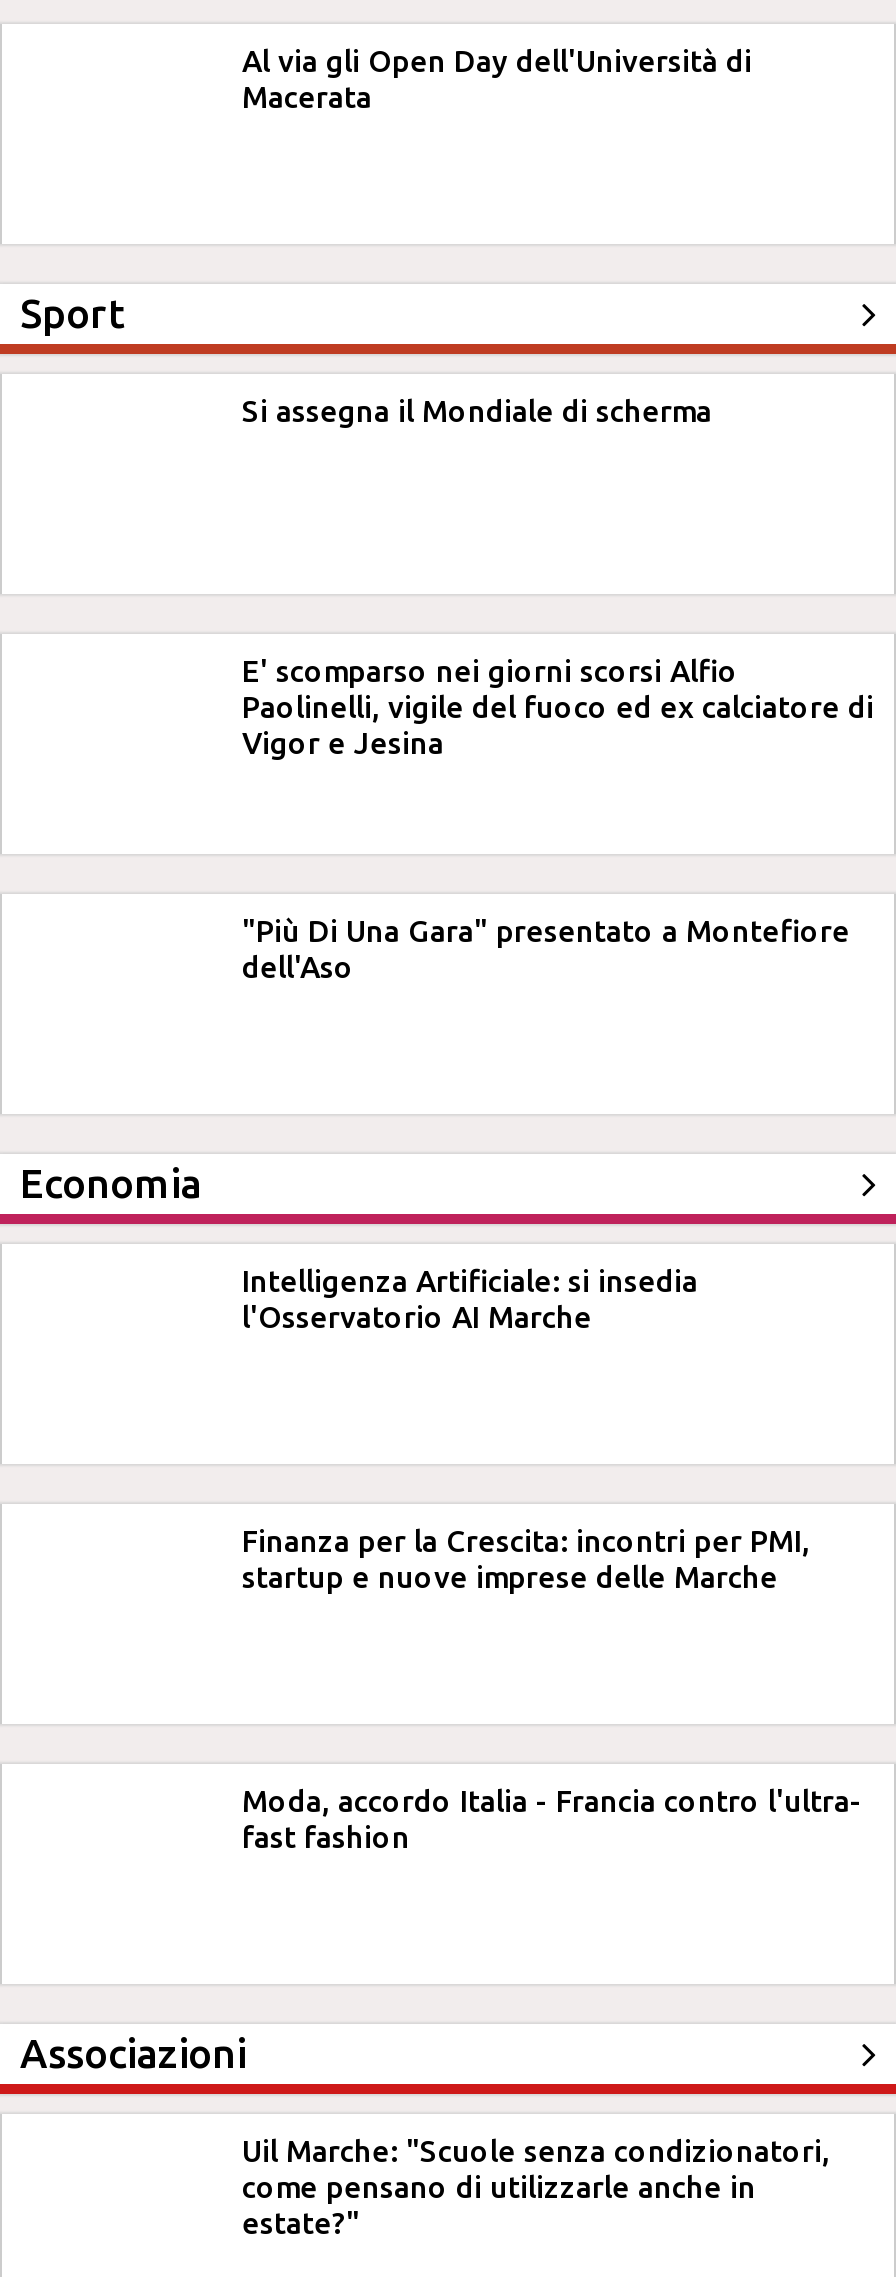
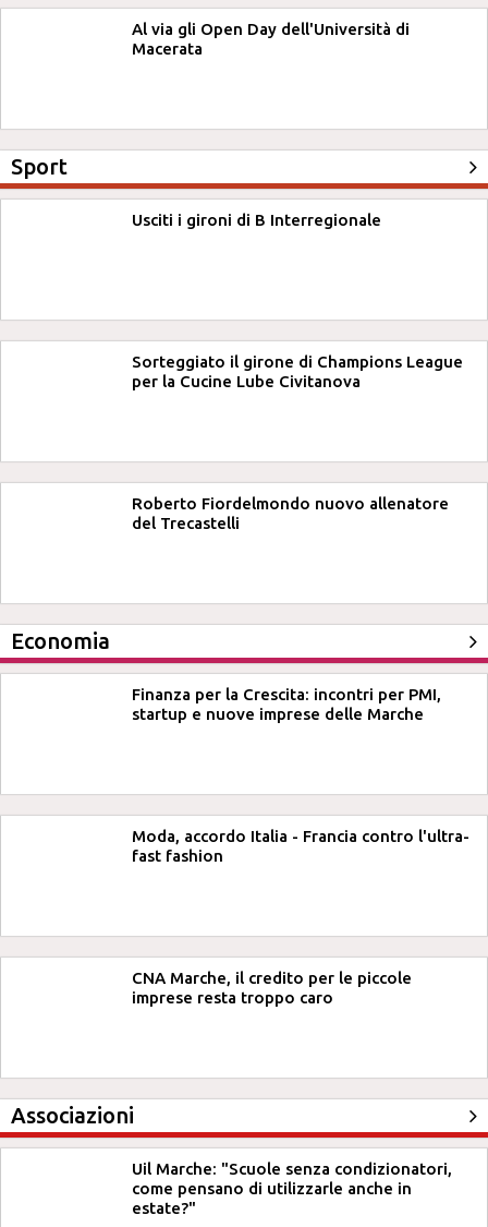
[242,394,712,428] Si assegna il Mondiale di scherma -> [132,210,381,229] Usciti i gironi di B Interregionale
[242,654,874,760] E' scomparso nei giorni scorsi Alfio | Paolinelli, vigile del fuoco ed ex calciatore di | Vigor e Jesina -> [132,352,463,390] Sorteggiato il girone di Champions League | per la Cucine Lube Civitanova
[242,914,850,984] "Più Di Una Gara" presentato a Montefiore | dell'Aso -> [132,494,449,532] Roberto Fiordelmondo nuovo allenatore | del Trecastelli
[242,1264,698,1334] Intelligenza Artificiale: si insedia | l'Osservatorio AI Marche -> none
moved [242,1524,862,1854] -> [132,685,469,865]: Finanza per la Crescita: incontri per PMI, | startup e nuove imprese delle Marche | Moda, accordo Italia - Francia contro l'ultra- | fast fashion
none -> [132,969,412,1007] CNA Marche, il credito per le piccole | imprese resta troppo caro

